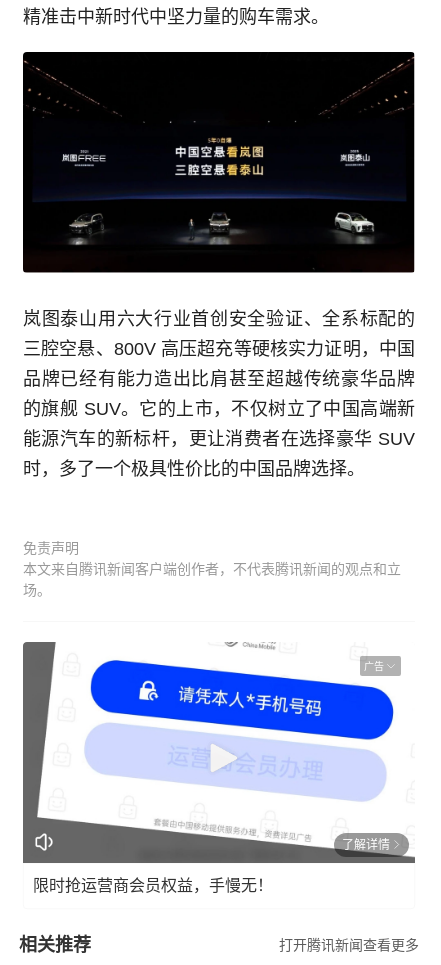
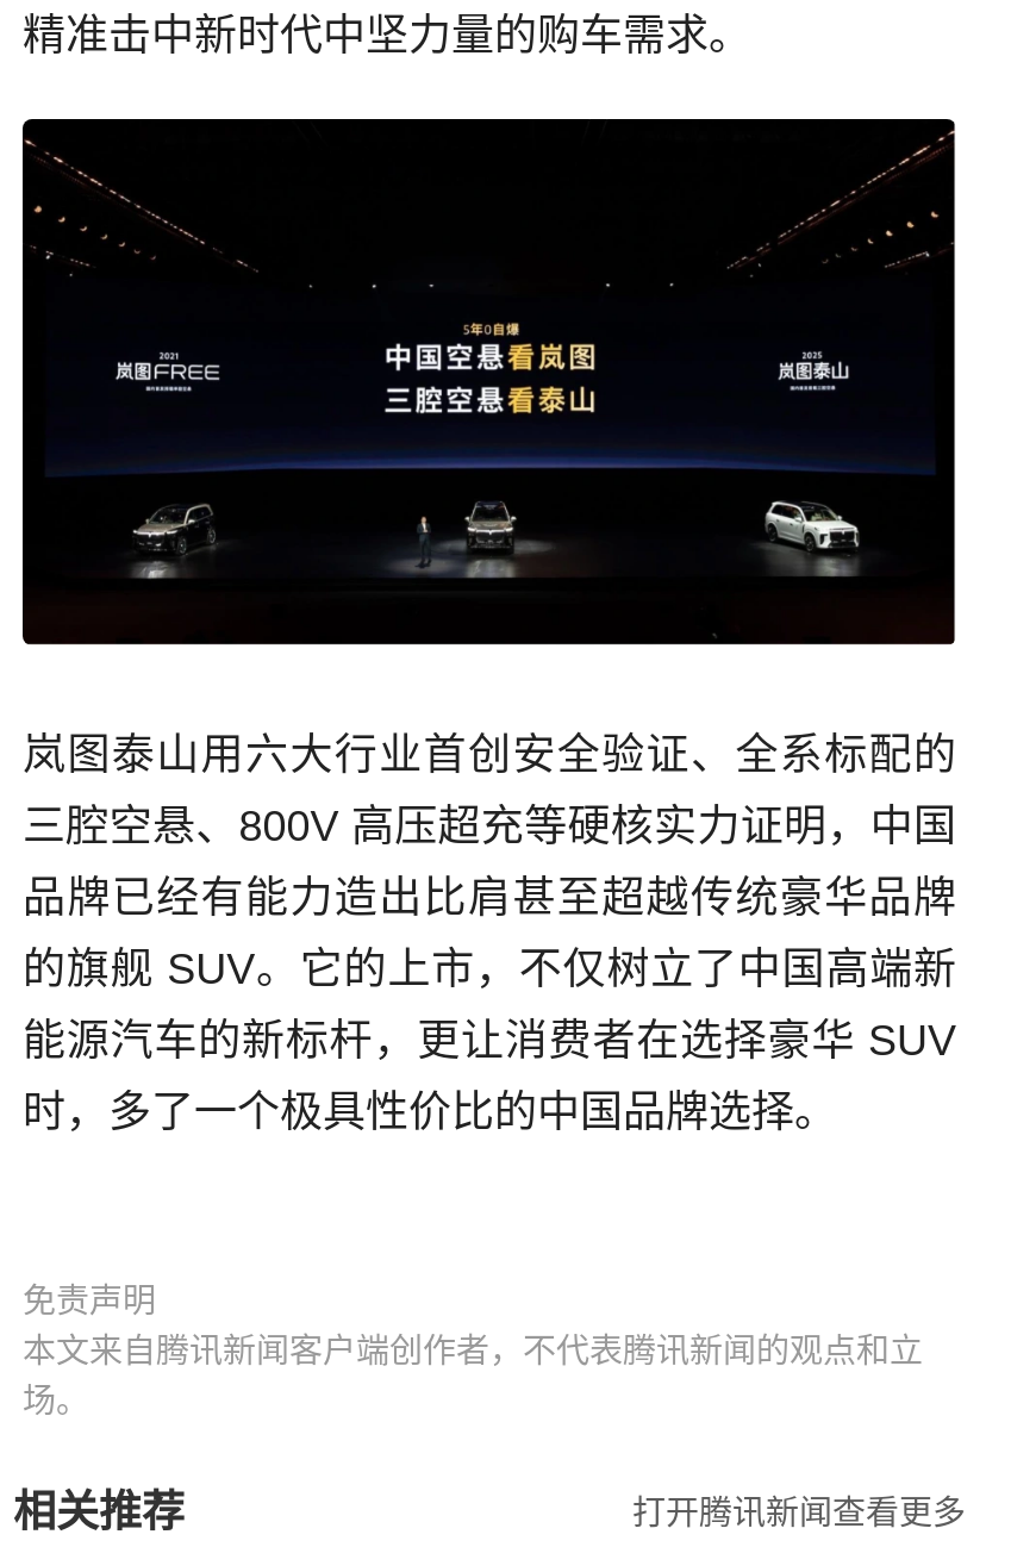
[22,627,416,864] [image] | 广告 -> none
[33,838,390,894] 了解详情 | 限时抢运营商会员权益，手慢无！ -> none

